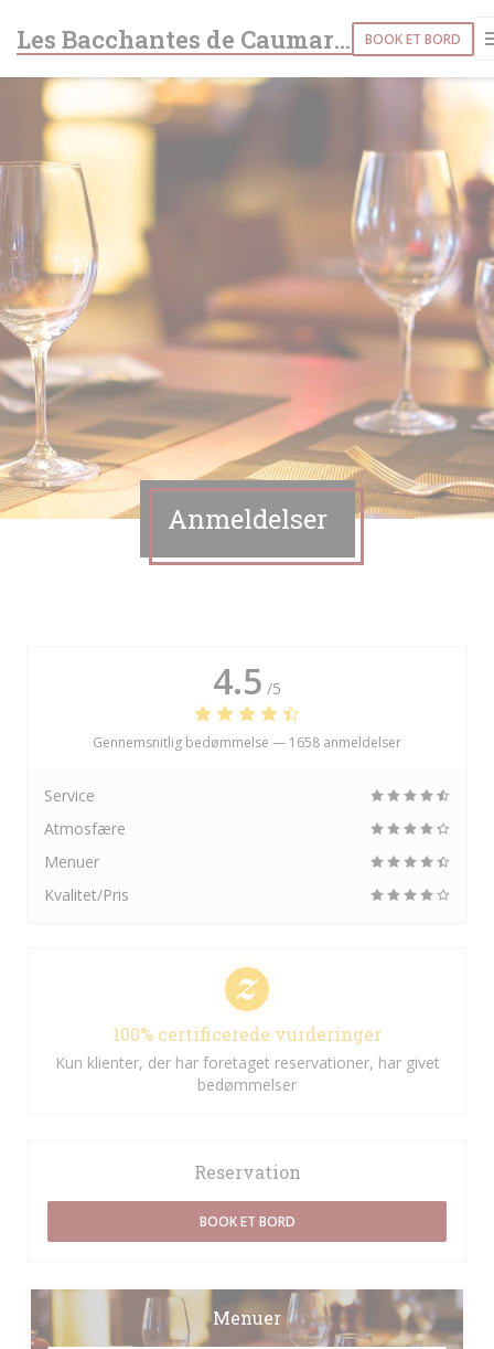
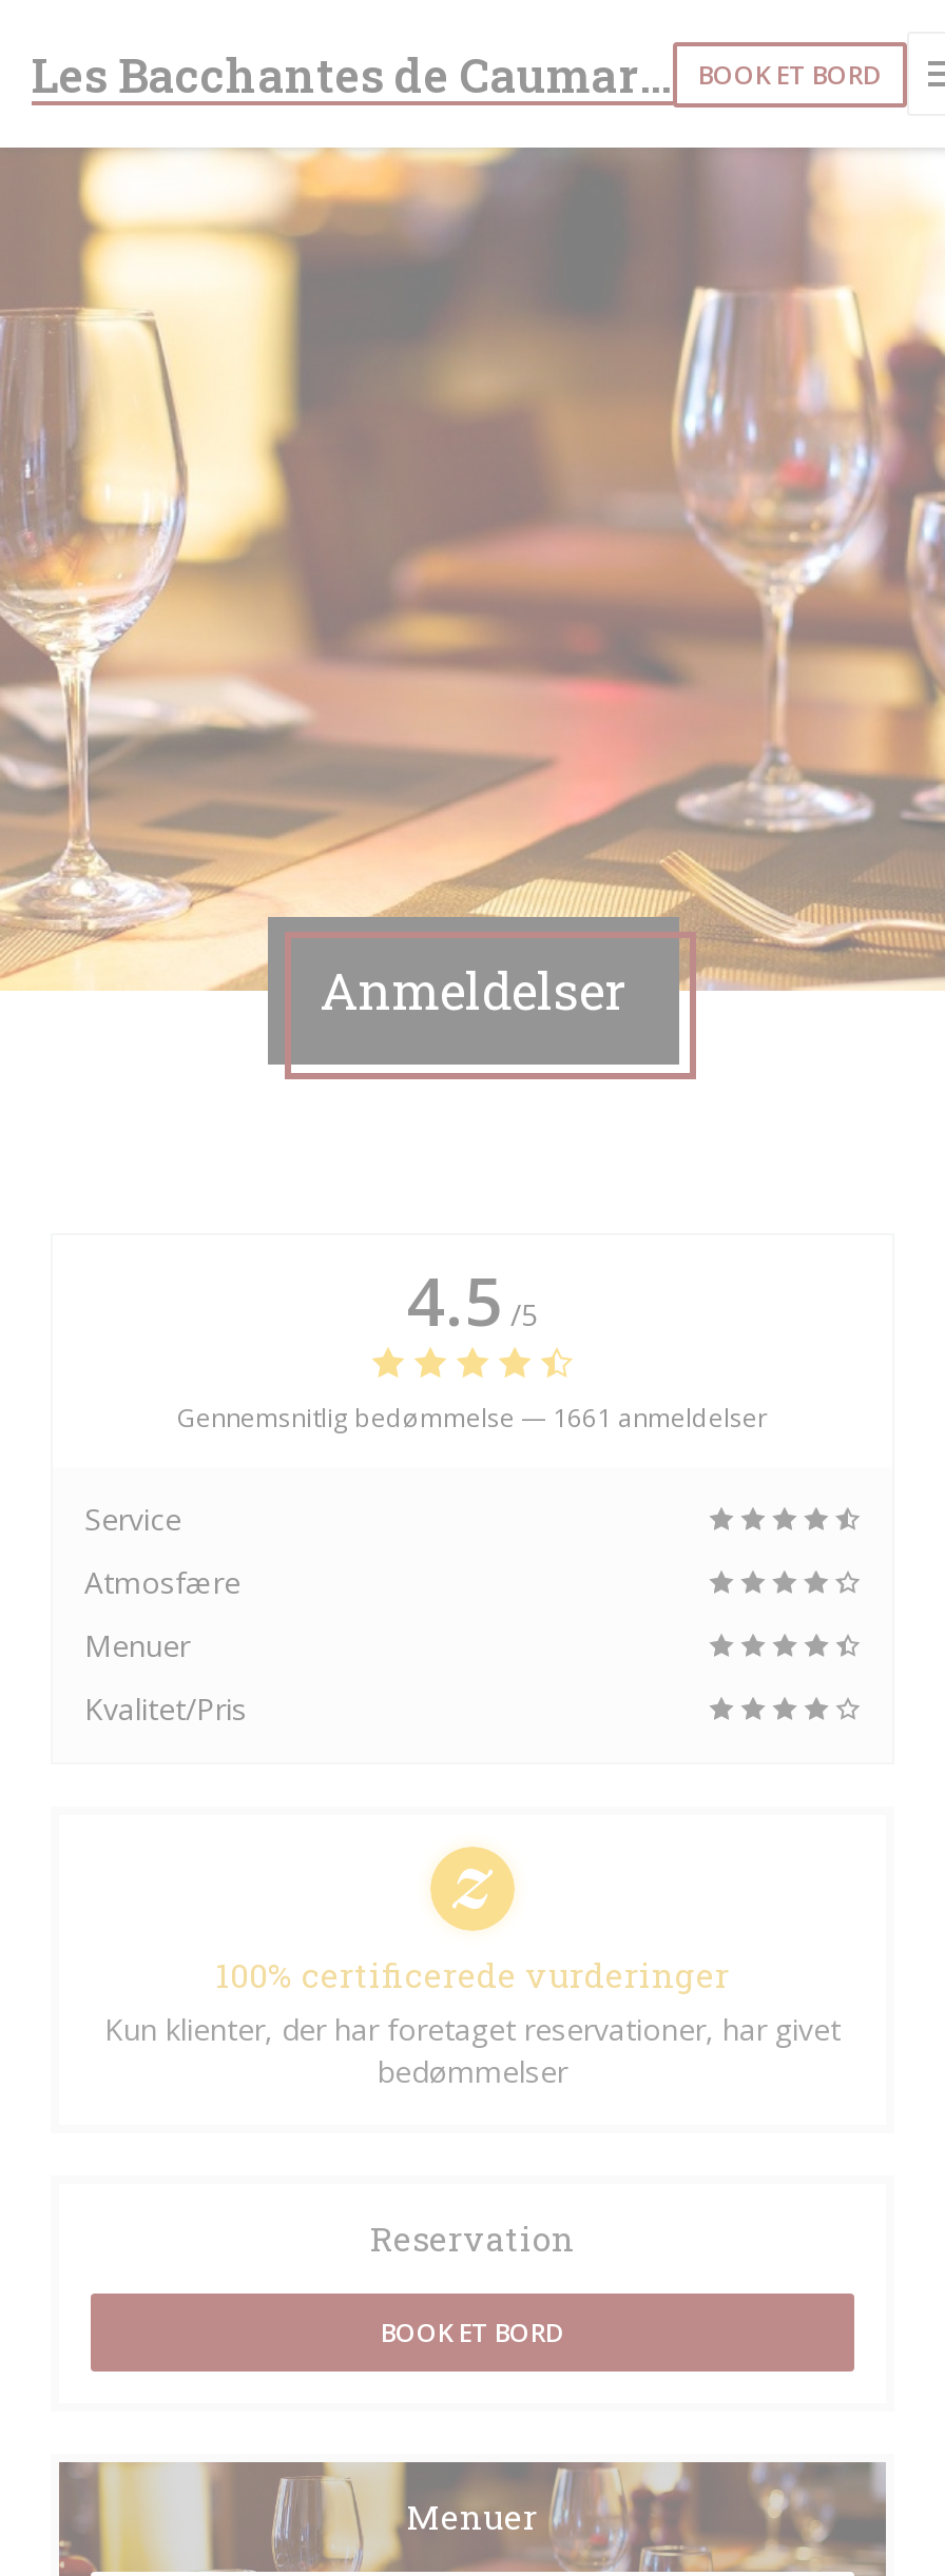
[93,733,401,752] Gennemsnitlig bedømmelse — 1658 anmeldelser -> [177,1400,768,1436] Gennemsnitlig bedømmelse — 1661 anmeldelser

